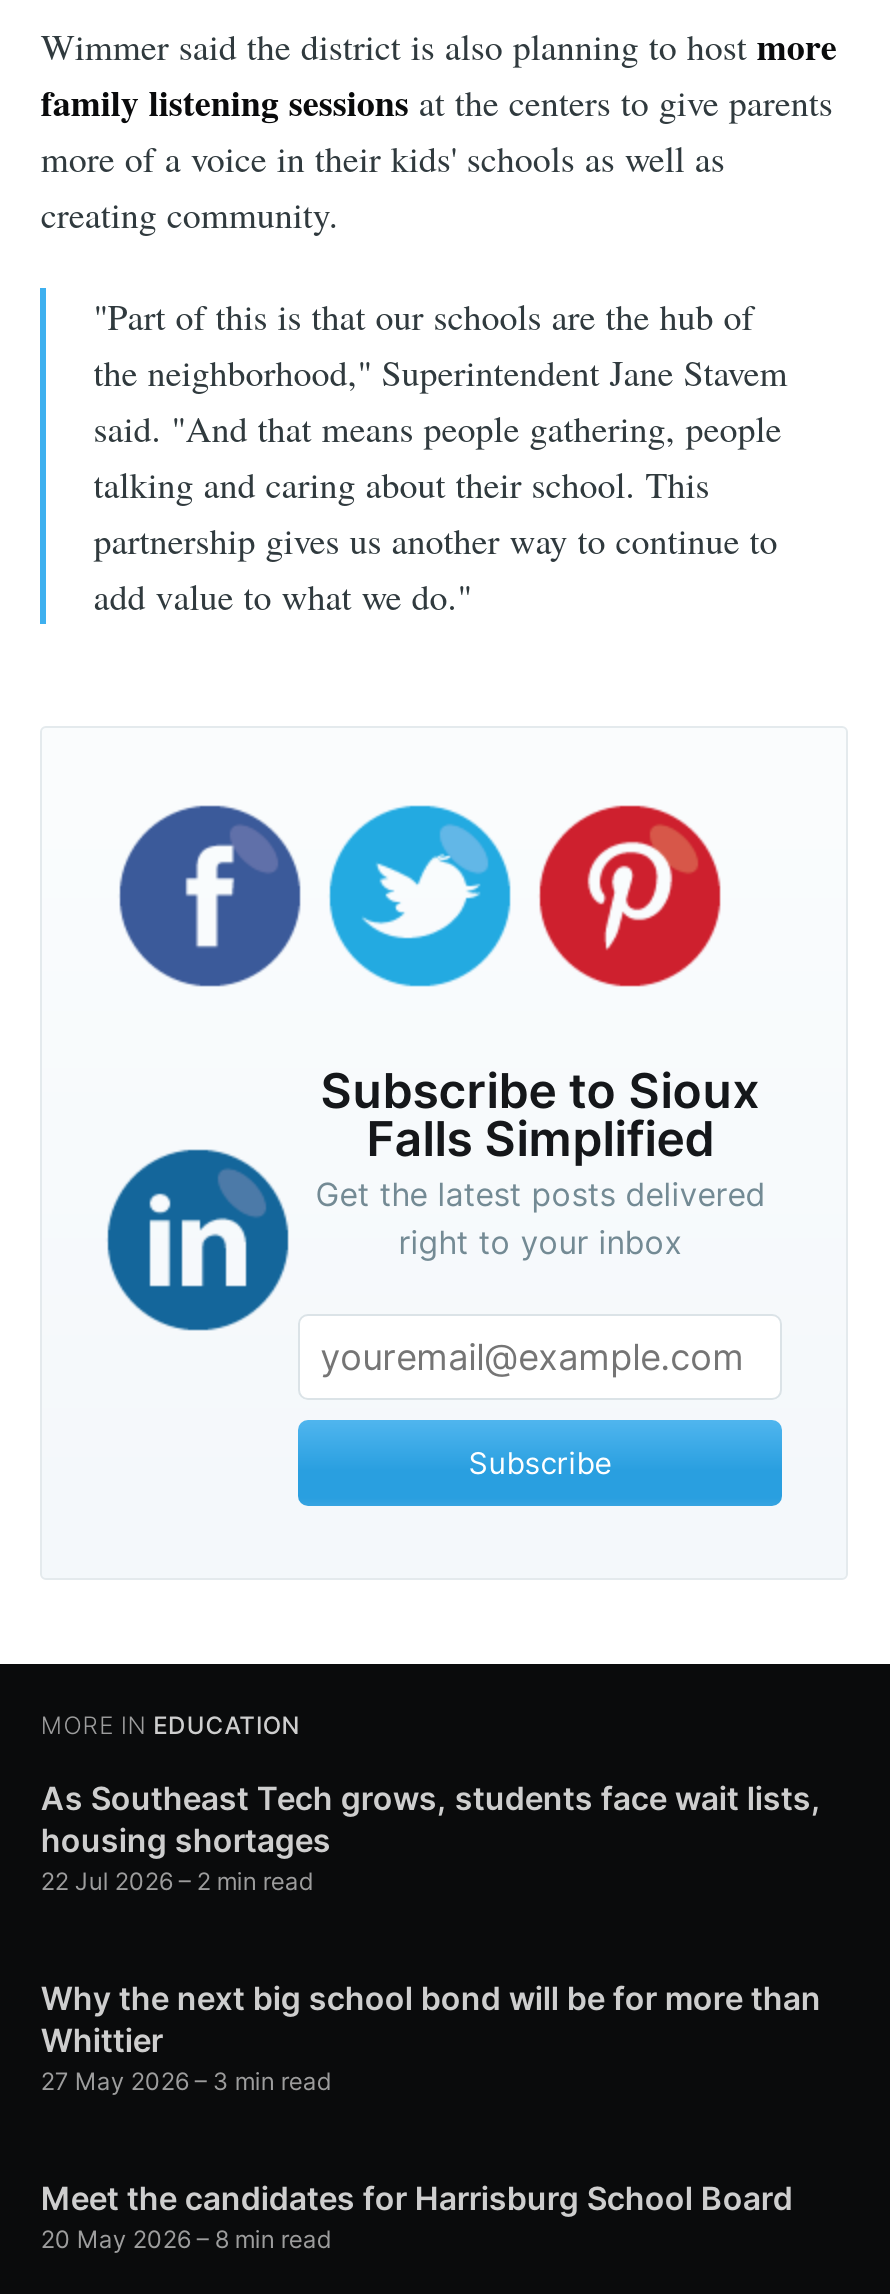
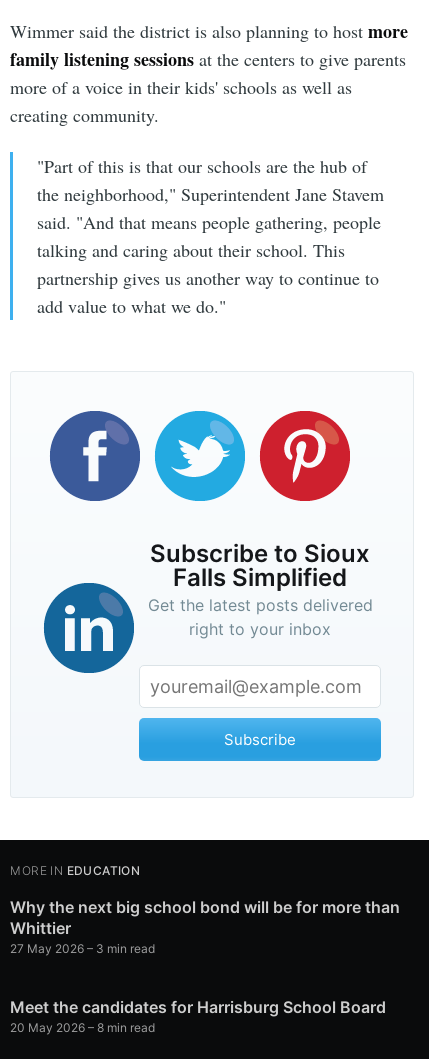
[41,1778,821,1896] As Southeast Tech grows, students face wait lists, | housing shortages | 22 Jul 2026 – 2 min read -> none

